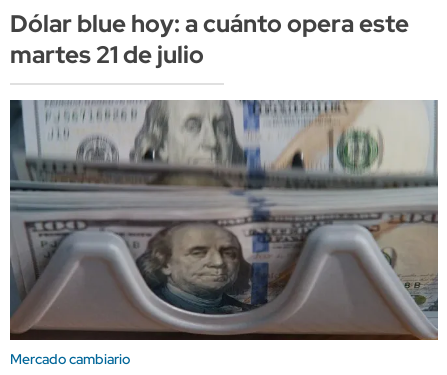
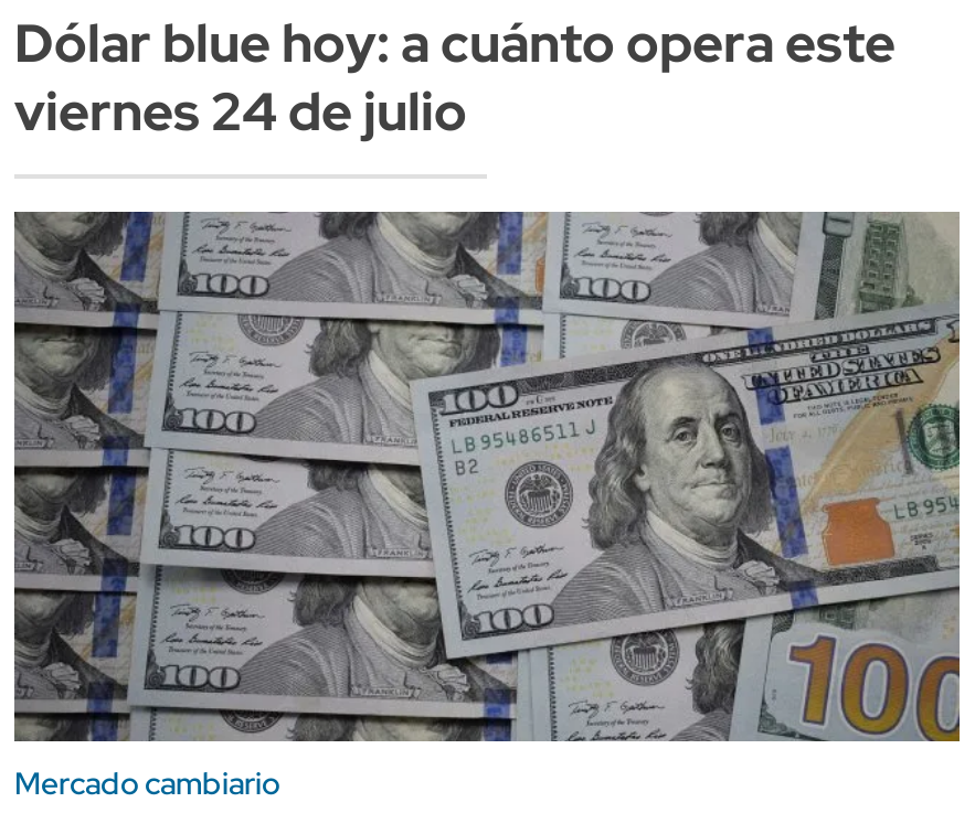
[10,39,204,70] martes 21 de julio -> [14,78,467,146] viernes 24 de julio
[9,100,438,341] [image] -> [12,210,960,744] [image]

